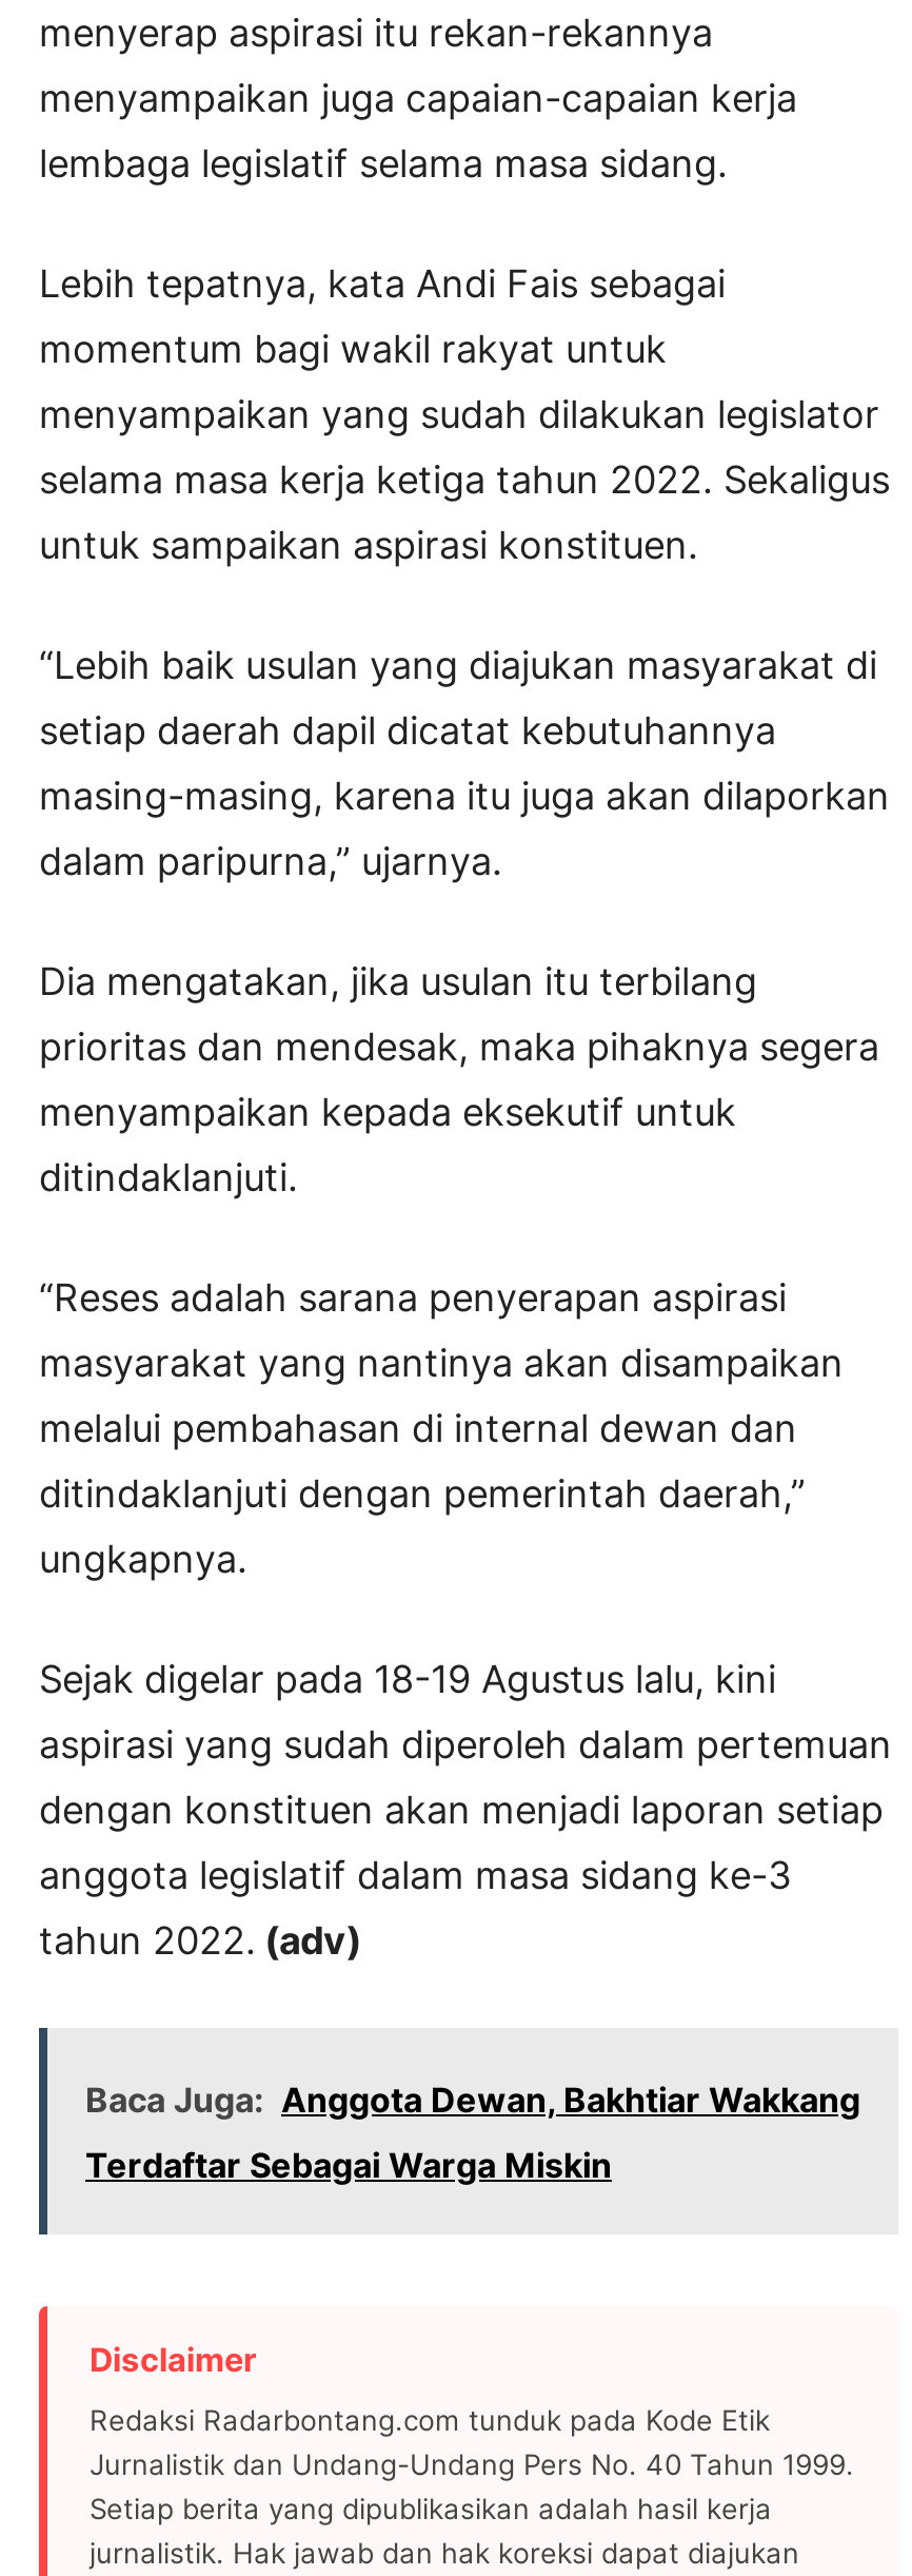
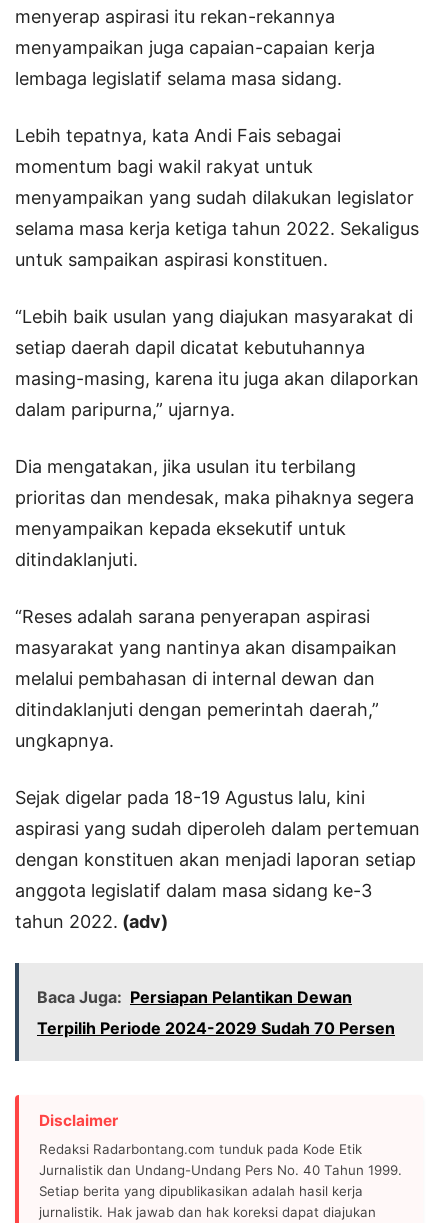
[85,2078,860,2120] Baca Juga: Anggota Dewan, Bakhtiar Wakkang -> [37,987,352,1007] Baca Juga: Persiapan Pelantikan Dewan
[85,2144,612,2186] Terdaftar Sebagai Warga Miskin -> [37,1018,395,1038] Terpilih Periode 2024-2029 Sudah 70 Persen

